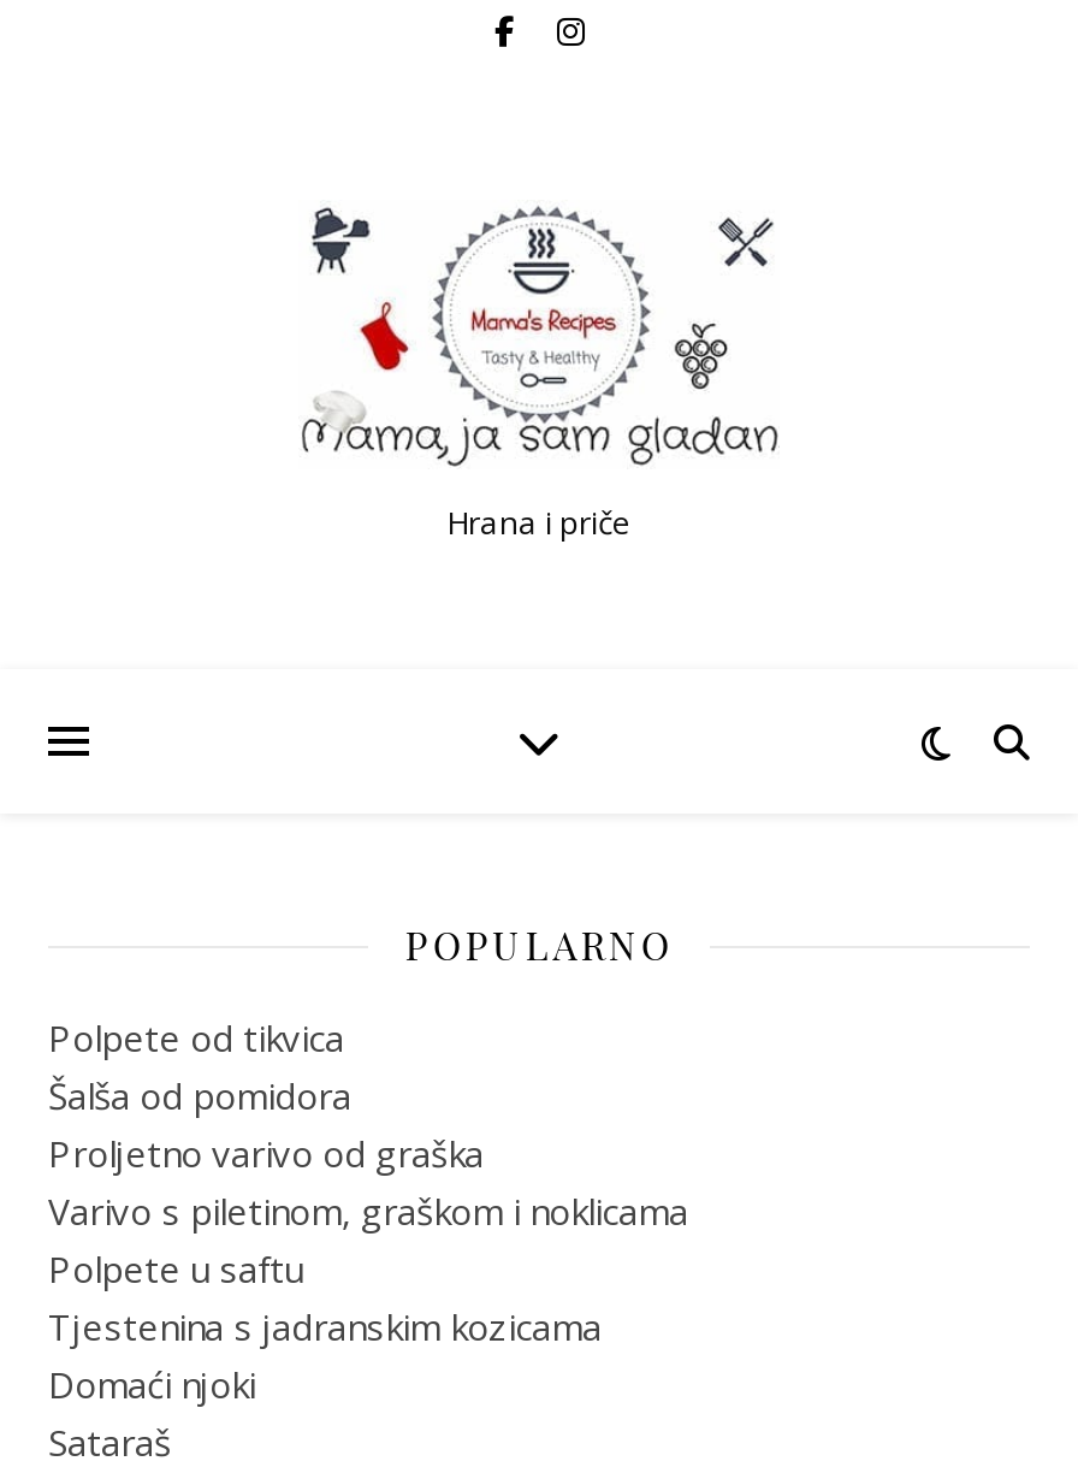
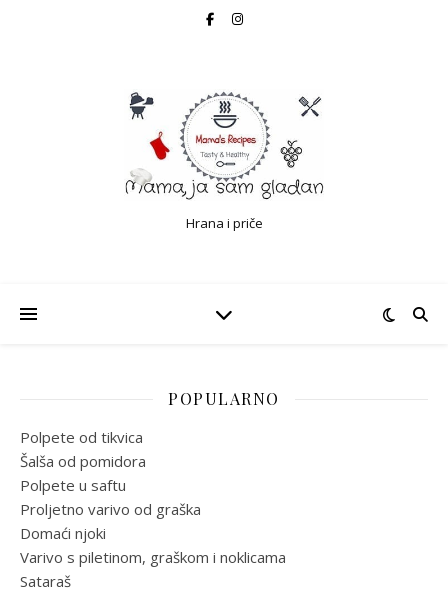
moved [48,1129,484,1177] -> [20,499,201,519]: Proljetno varivo od graška
moved [48,1187,688,1235] -> [20,547,286,567]: Varivo s piletinom, graškom i noklicama
moved [48,1244,303,1292] -> [20,475,126,495]: Polpete u saftu
[48,1302,602,1350] Tjestenina s jadranskim kozicama -> none
moved [48,1360,255,1408] -> [20,523,106,543]: Domaći njoki

